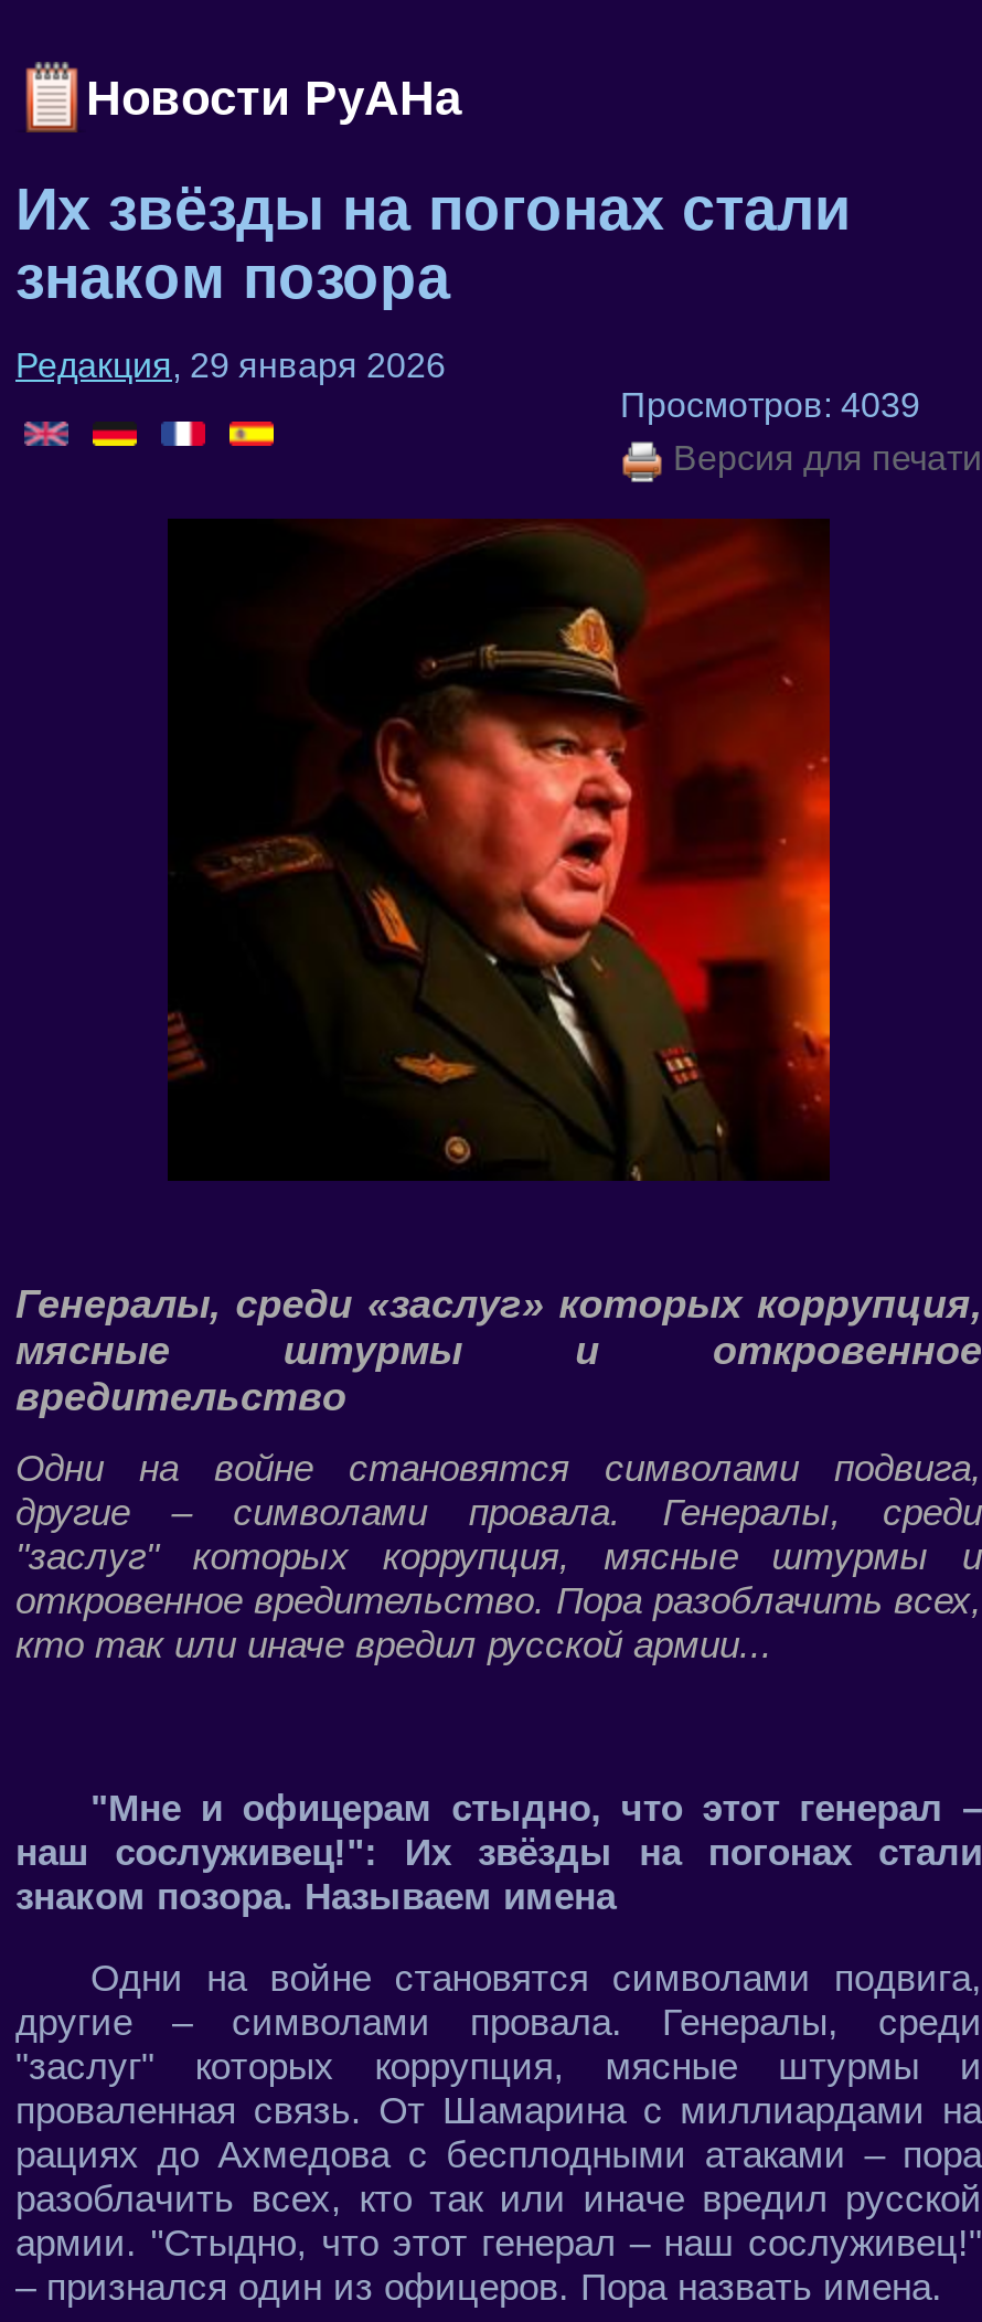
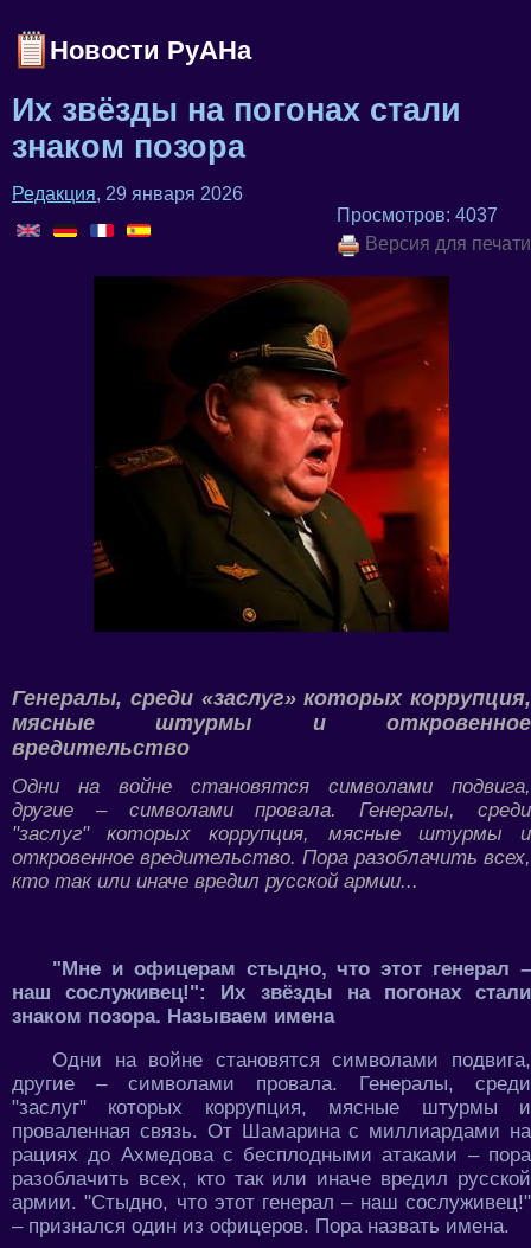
[620,386,920,423] Просмотров: 4039 -> [337,205,498,225] Просмотров: 4037

